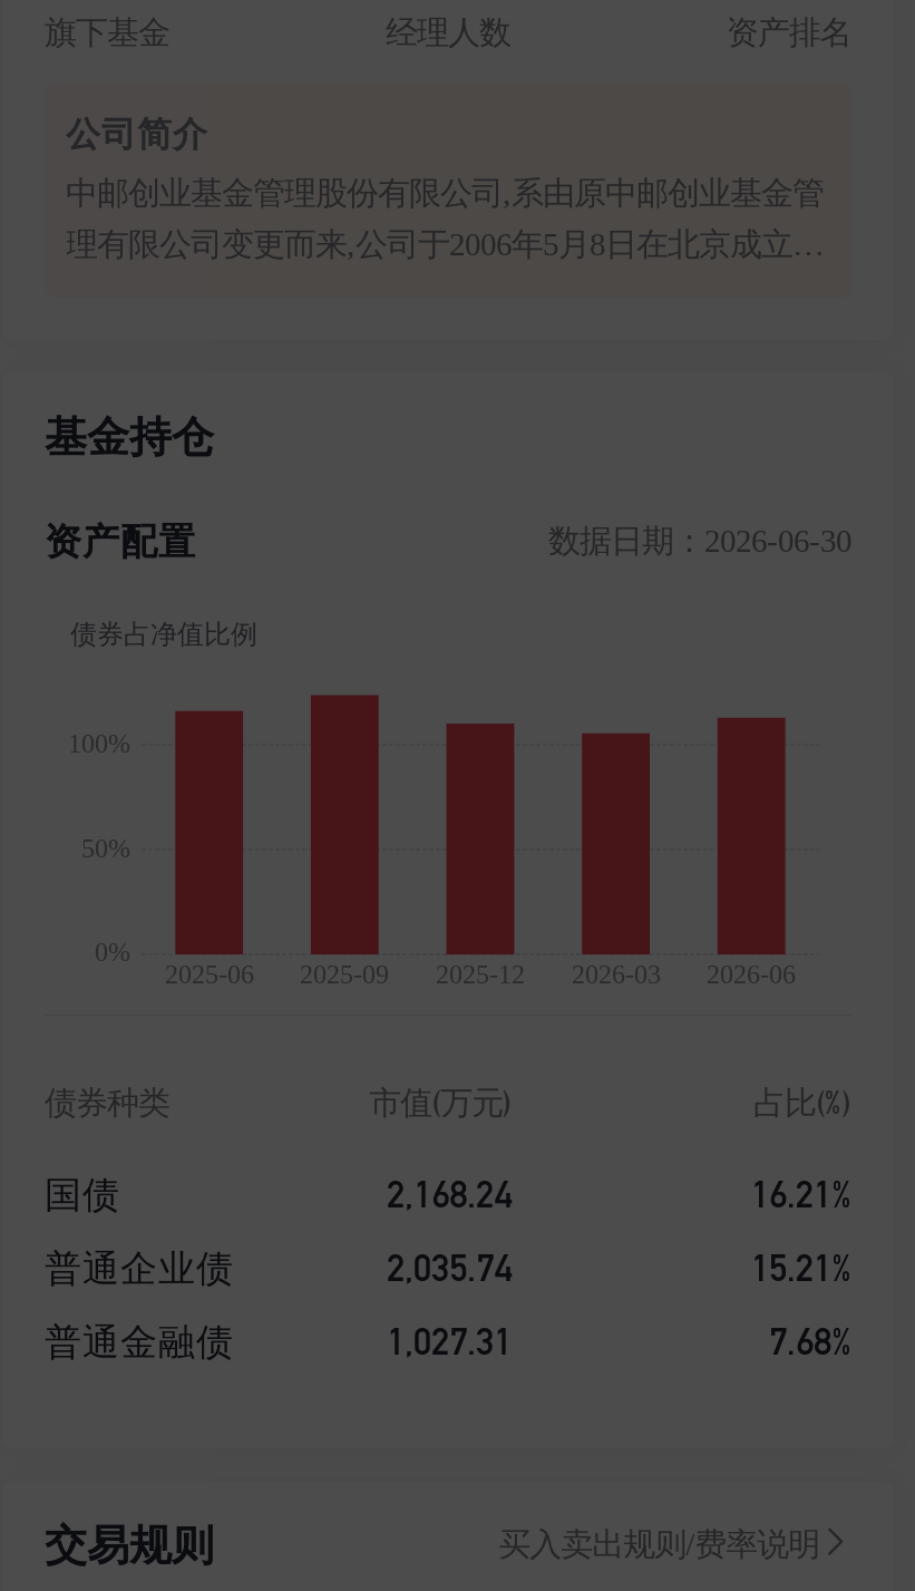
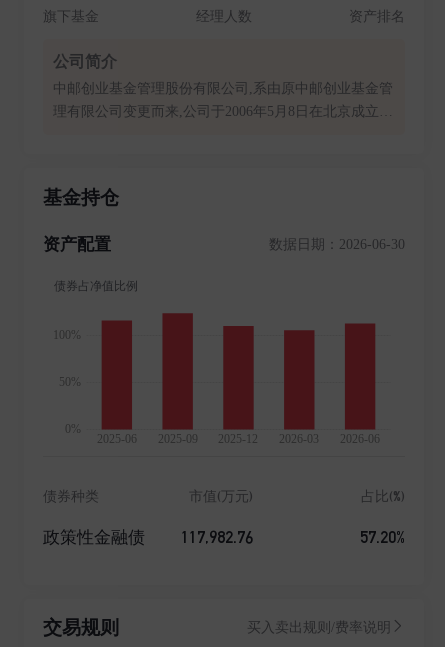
[45,1171,851,1364] 国债 | 2,168.24 | 16.21% | 普通企业债 | 2,035.74 | 15.21% | 普通金融债 | 1,027.31 | 7.68% -> [43,526,405,546] 政策性金融债 | 117,982.76 | 57.20%

